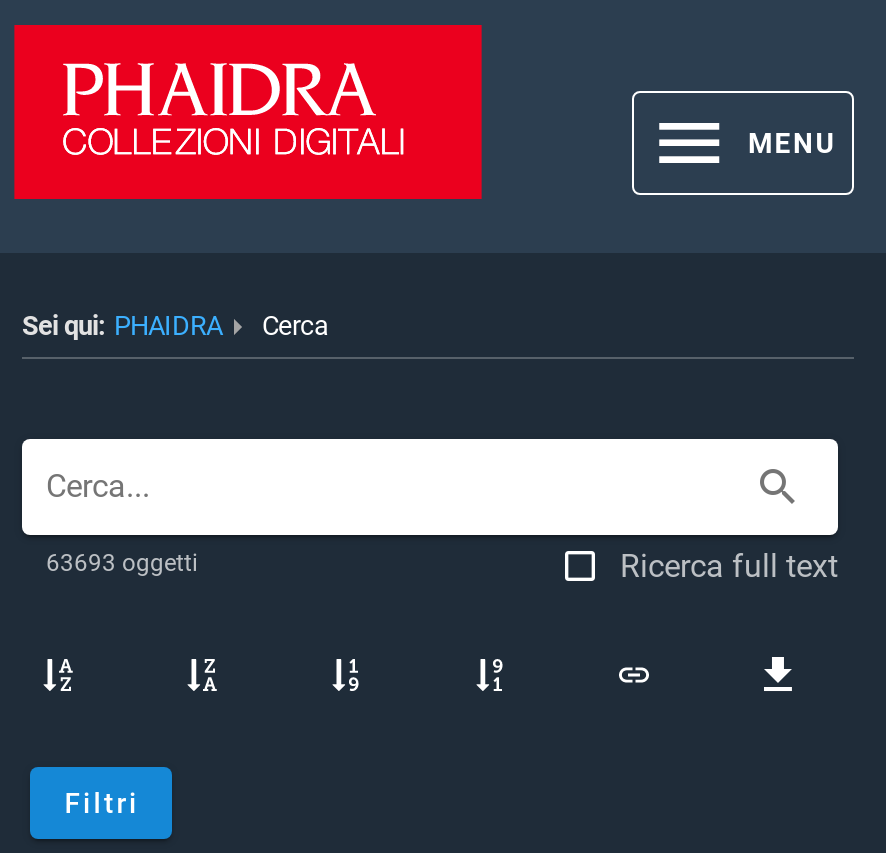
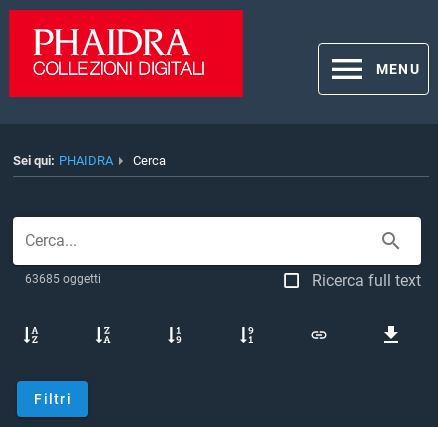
[46,549,198,577] 63693 oggetti -> [25,272,101,286] 63685 oggetti

